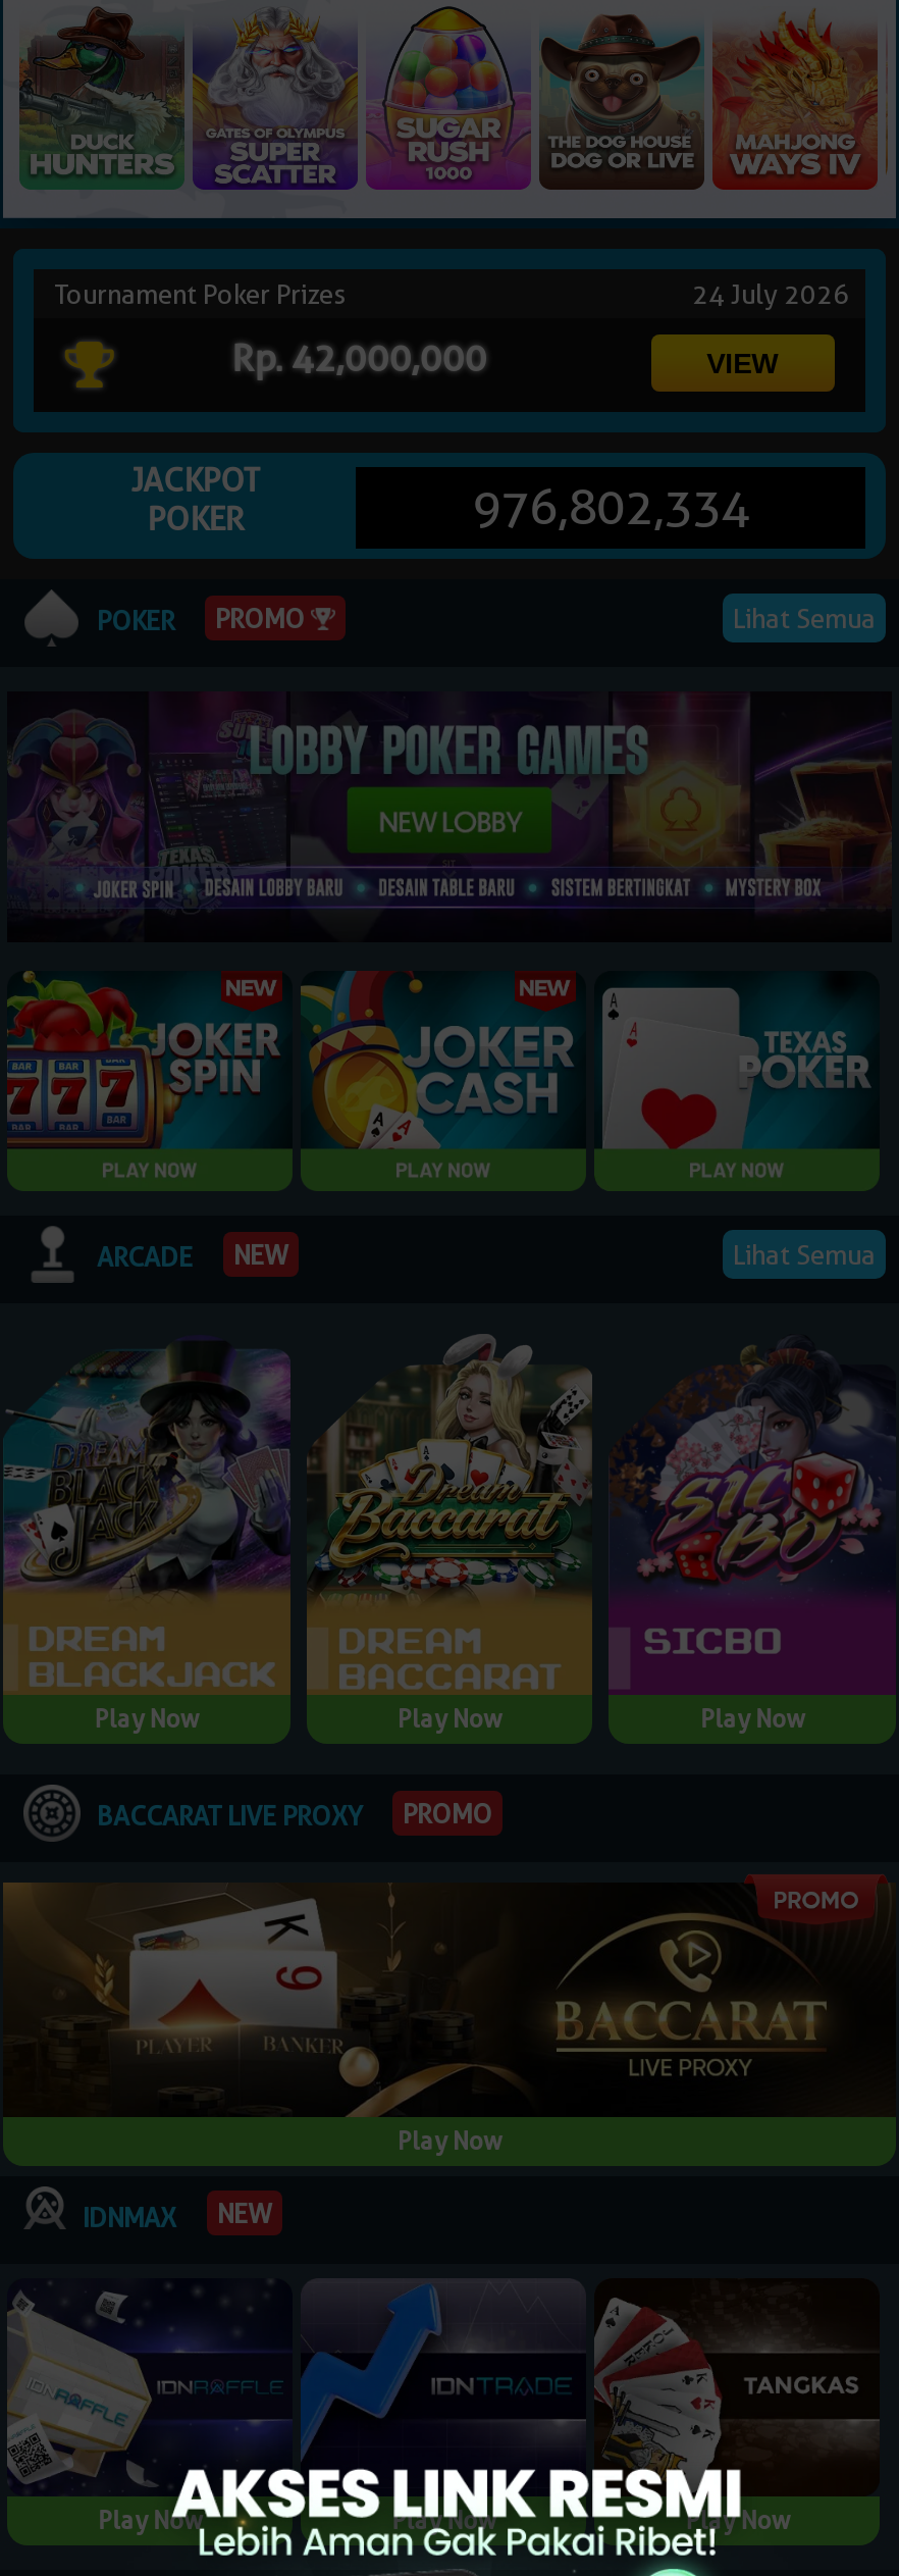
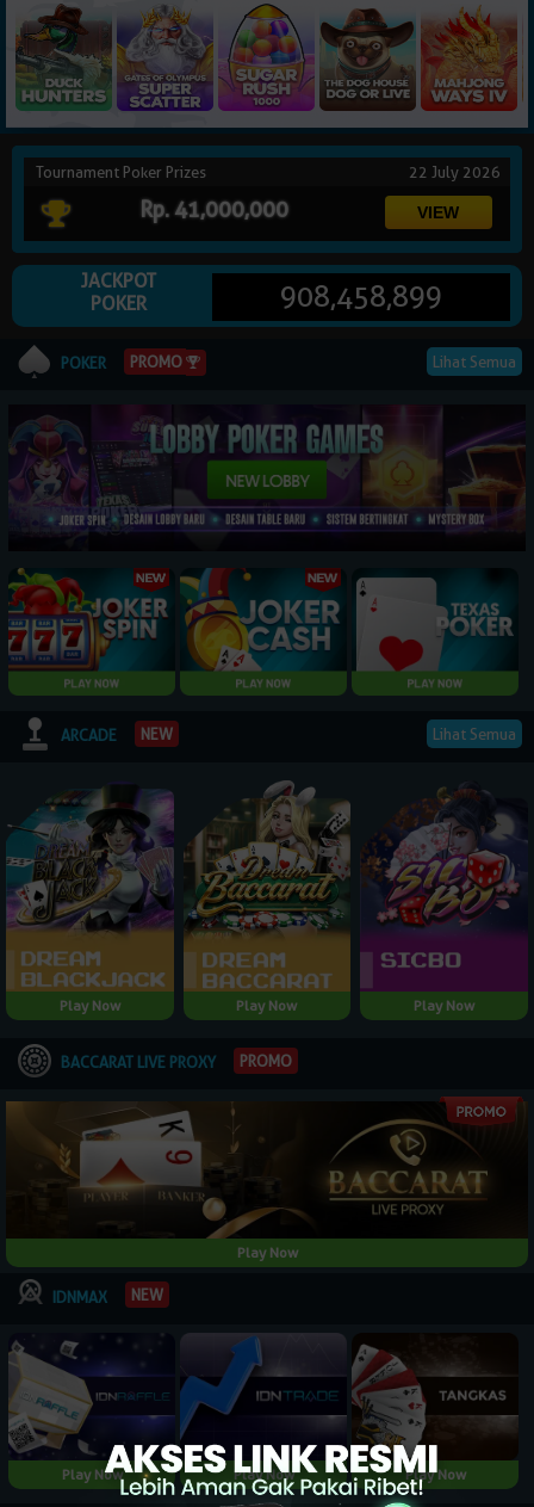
[692,278,855,311] 24 July 2026 -> [409,163,504,182] 22 July 2026
[232,337,487,380] Rp. 42,000,000 -> [140,197,289,222] Rp. 41,000,000
[472,478,750,537] 976,802,334 -> [280,280,442,314] 908,458,899

